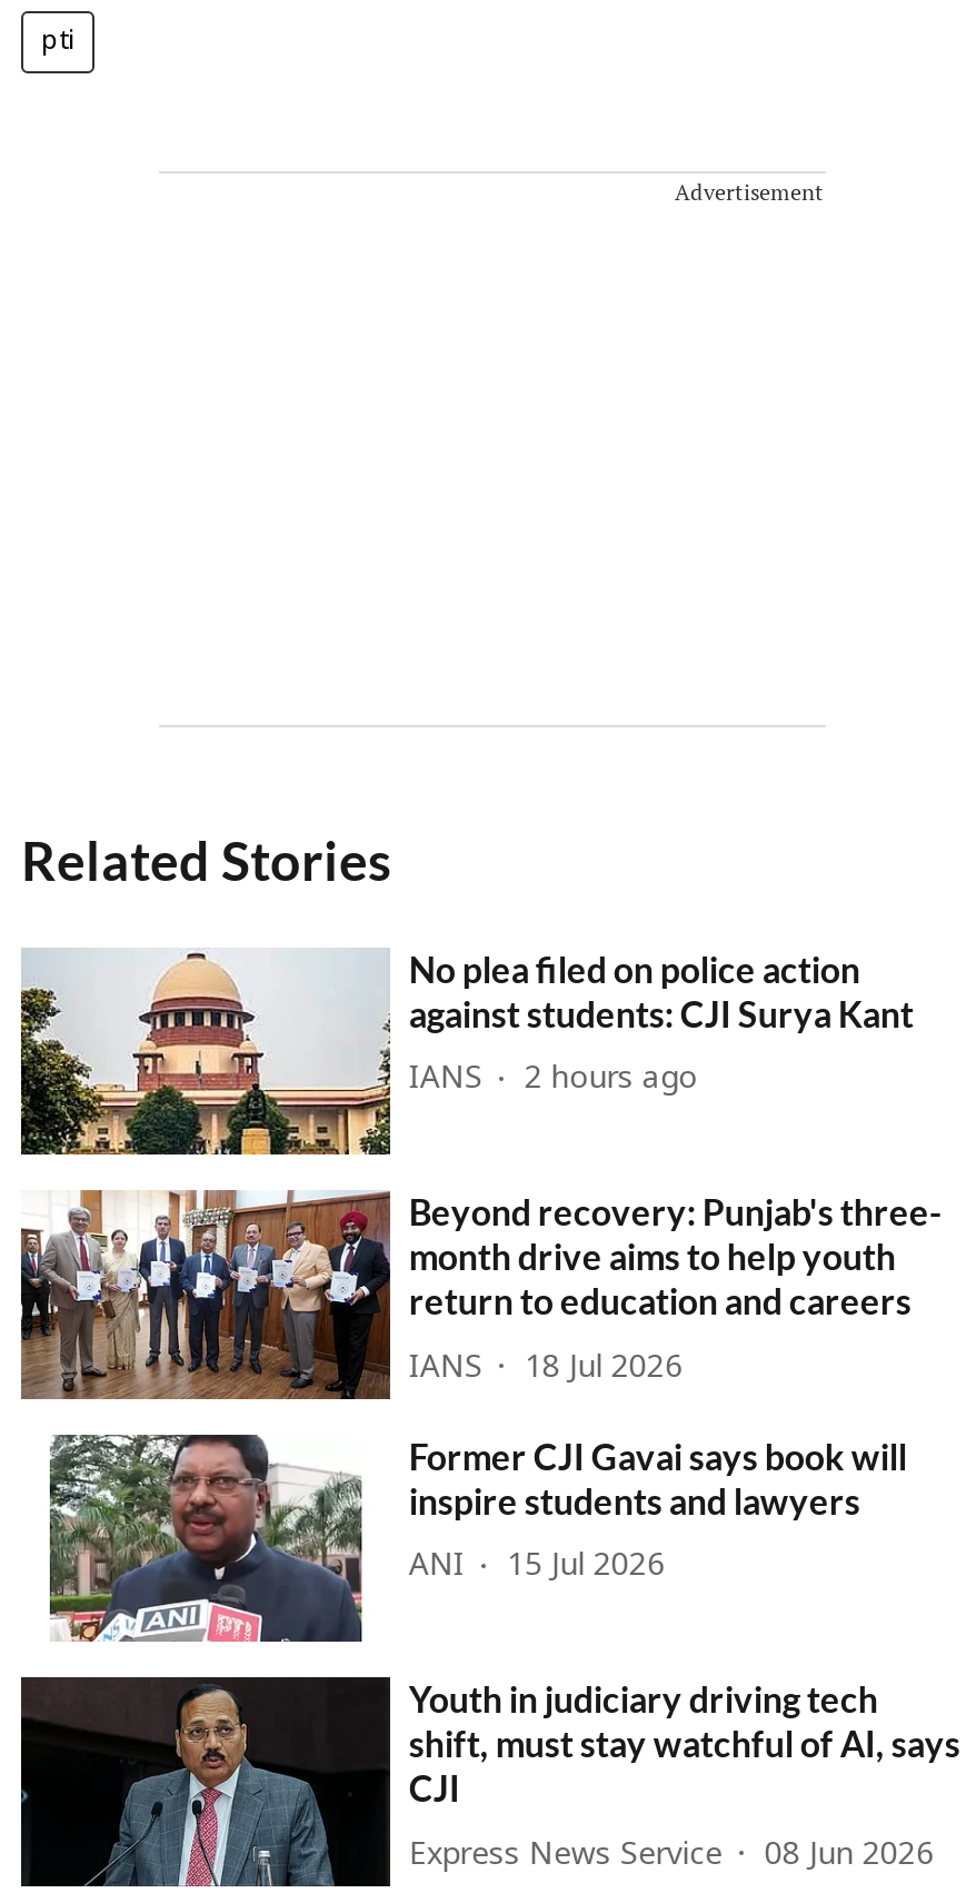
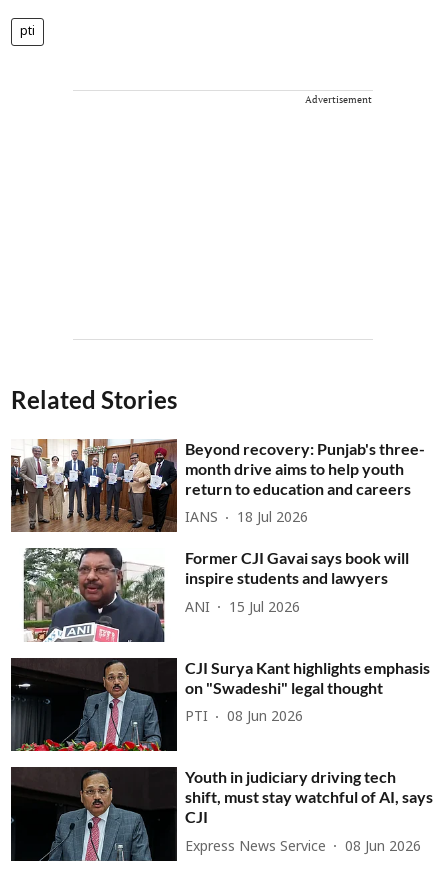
[19,946,914,1157] [image] | No plea filed on police action | against students: CJI Surya Kant | IANS | 2 hours ago -> none
moved [17,1186,942,1586] -> [9,436,425,617]: [image] | Beyond recovery: Punjab's three- | month drive aims to help youth | ... | ANI | 15 Jul 2026
none -> [11,658,430,752] [image] | CJI Surya Kant highlights emphasis | on "Swadeshi" legal thought | PTI | 08 Jun 2026

